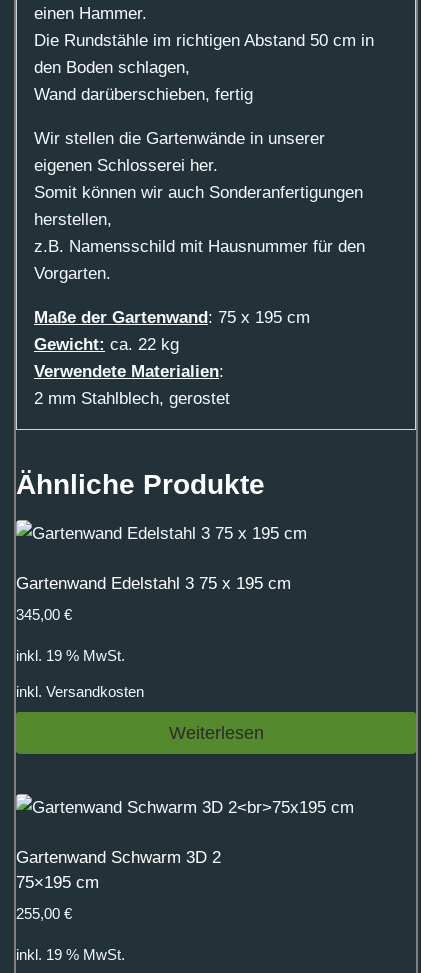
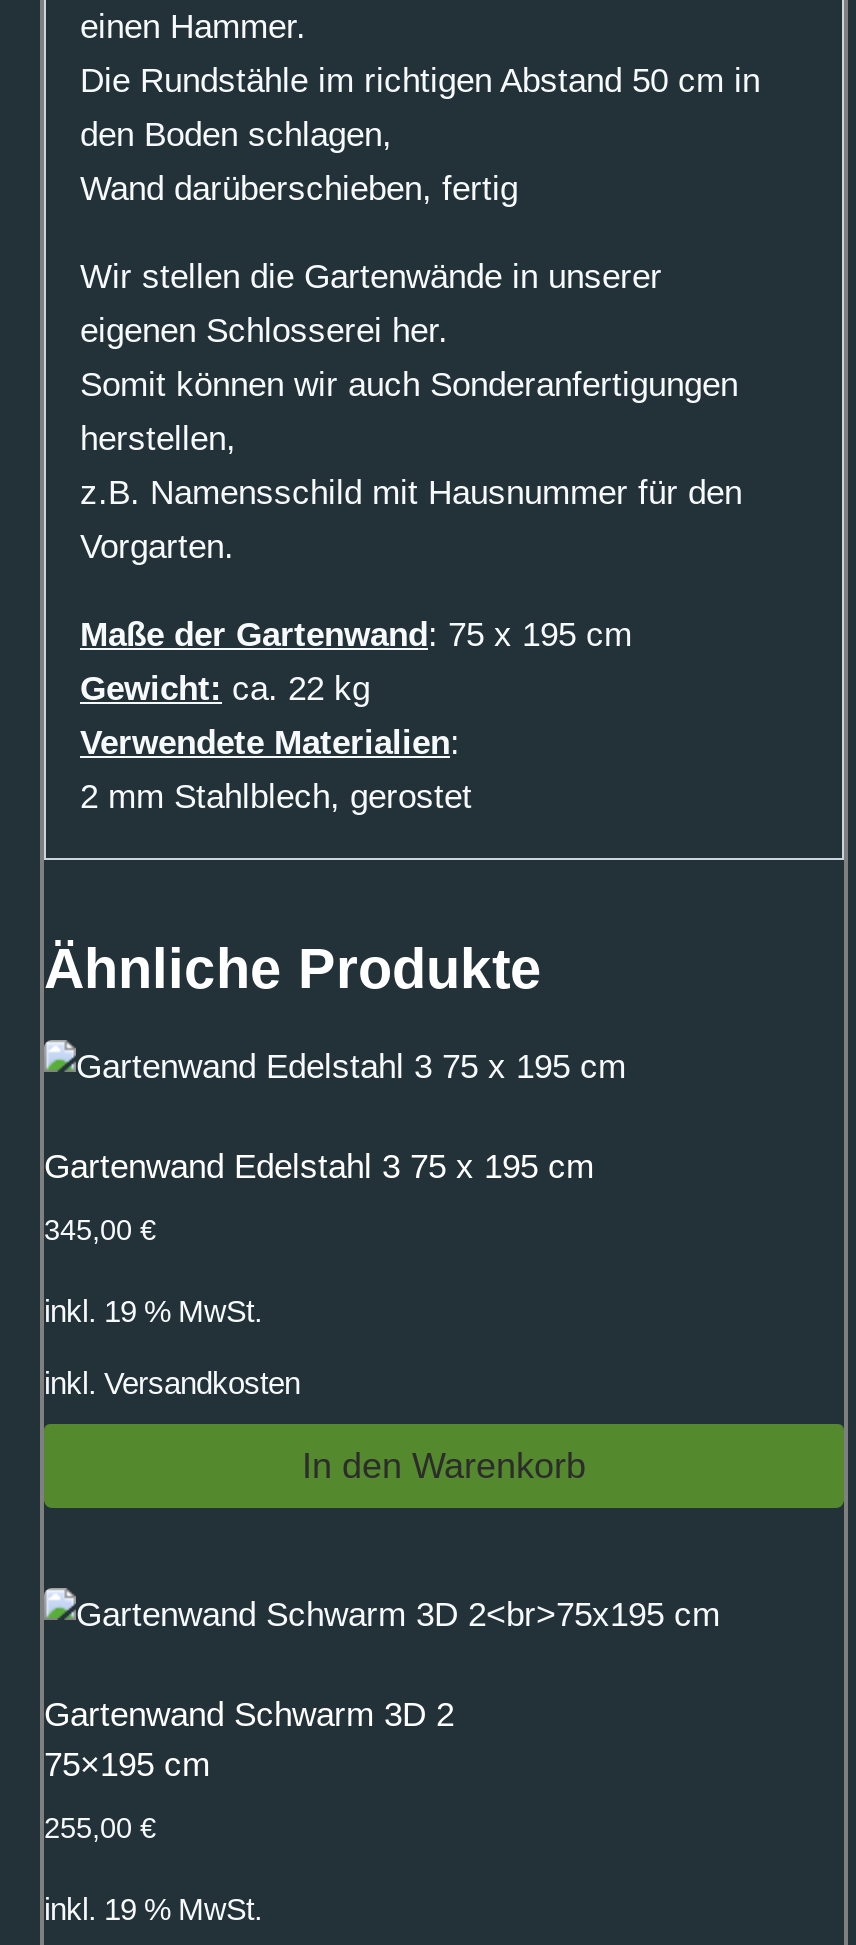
[168,723,263,743] Weiterlesen -> [302,1446,586,1486] In den Warenkorb

